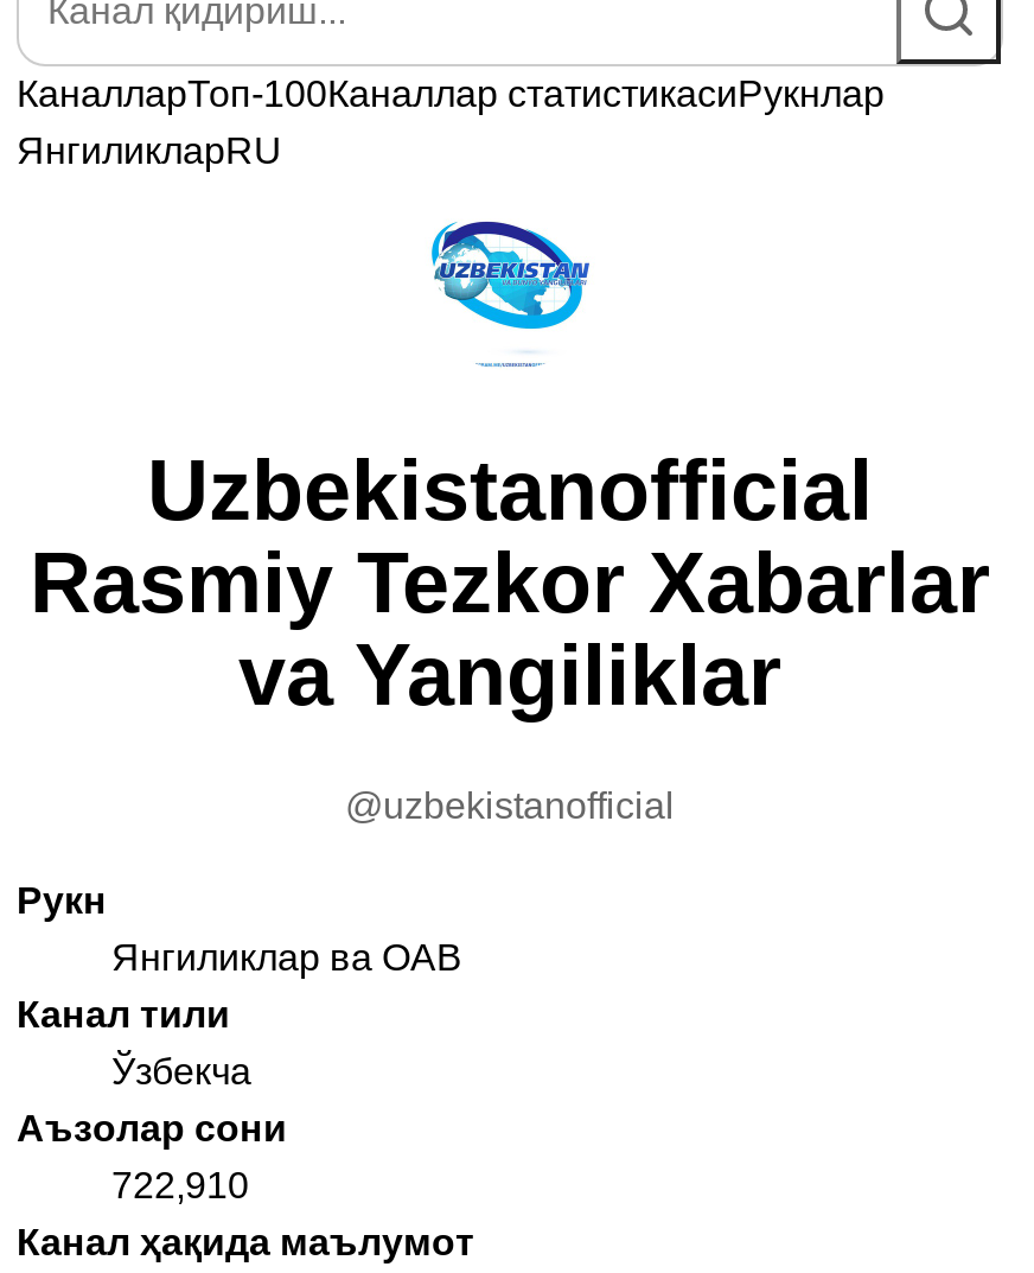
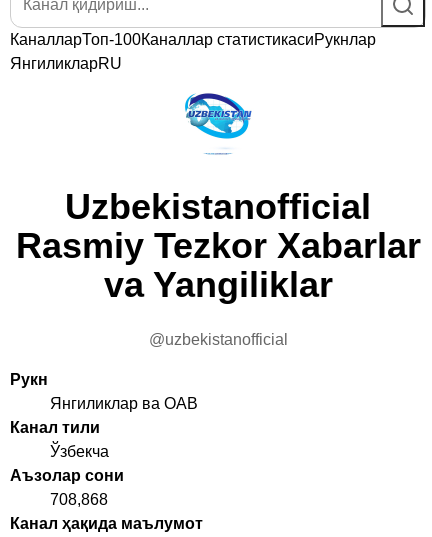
[111,1166,249,1206] 722,910 -> [50,491,108,508] 708,868

